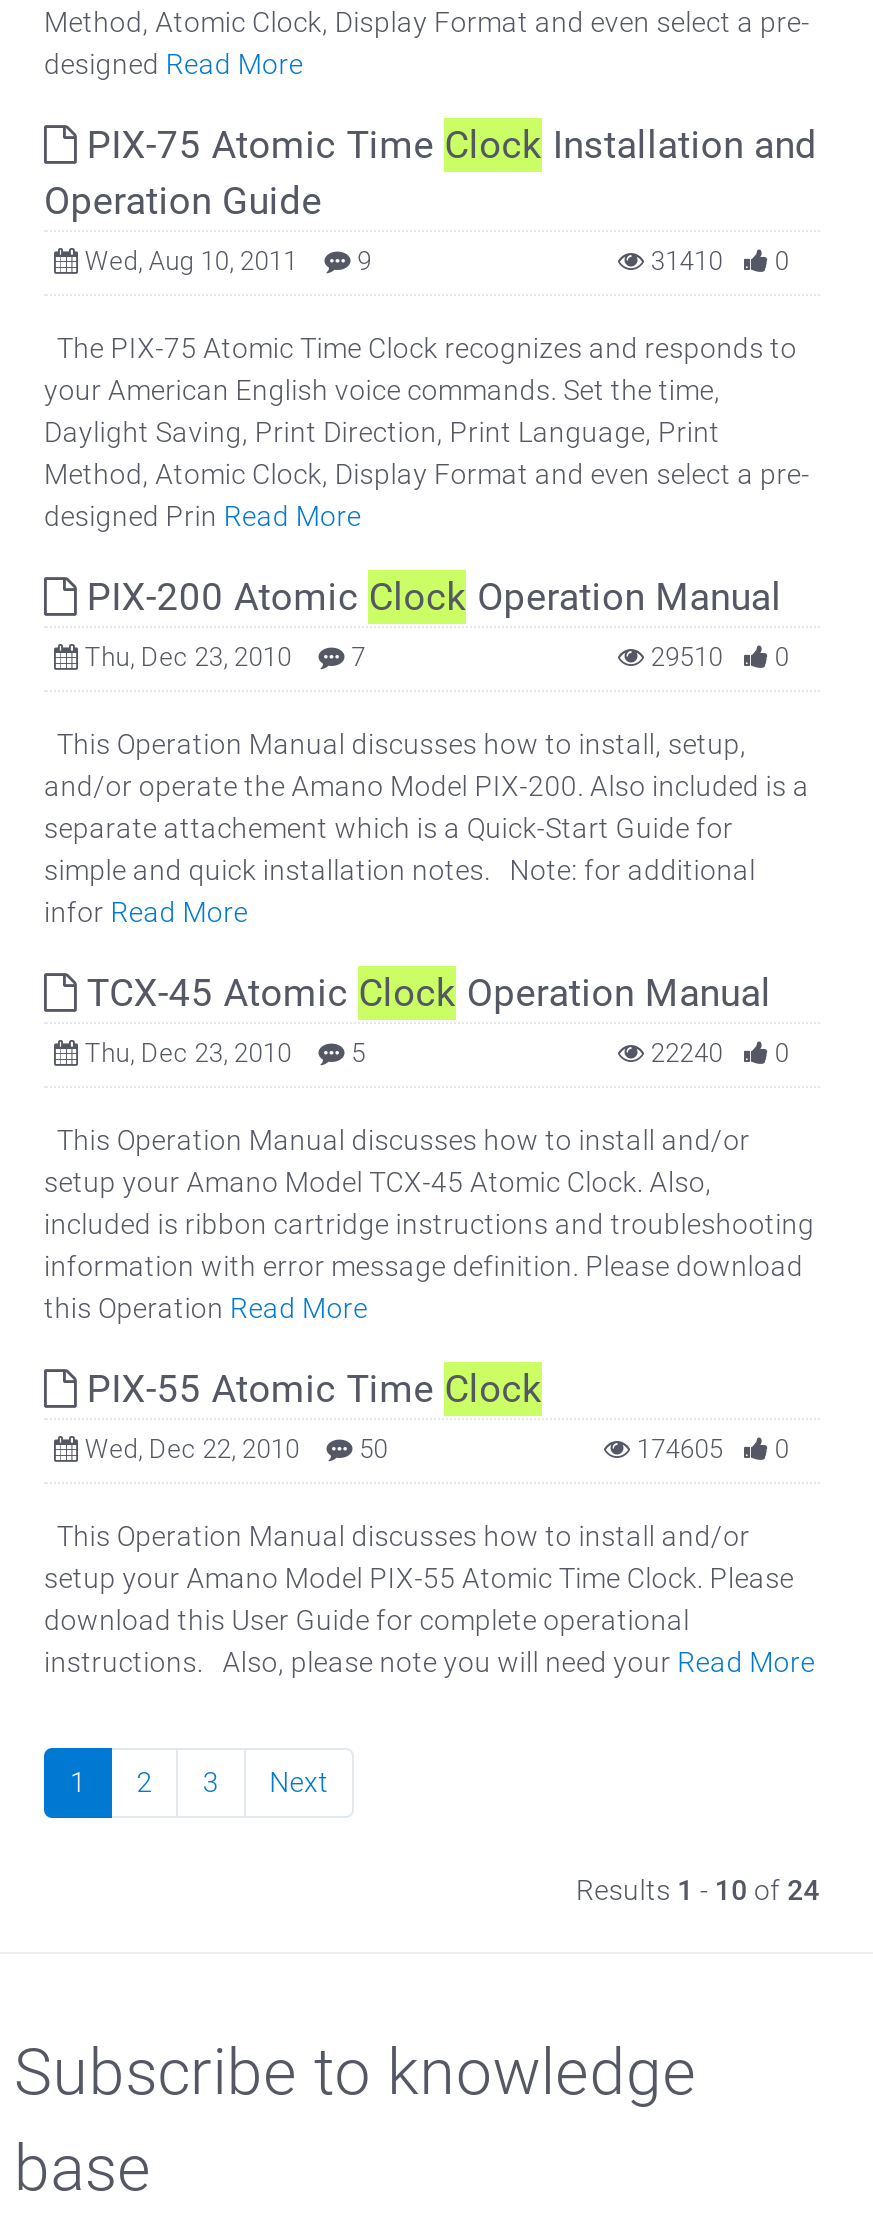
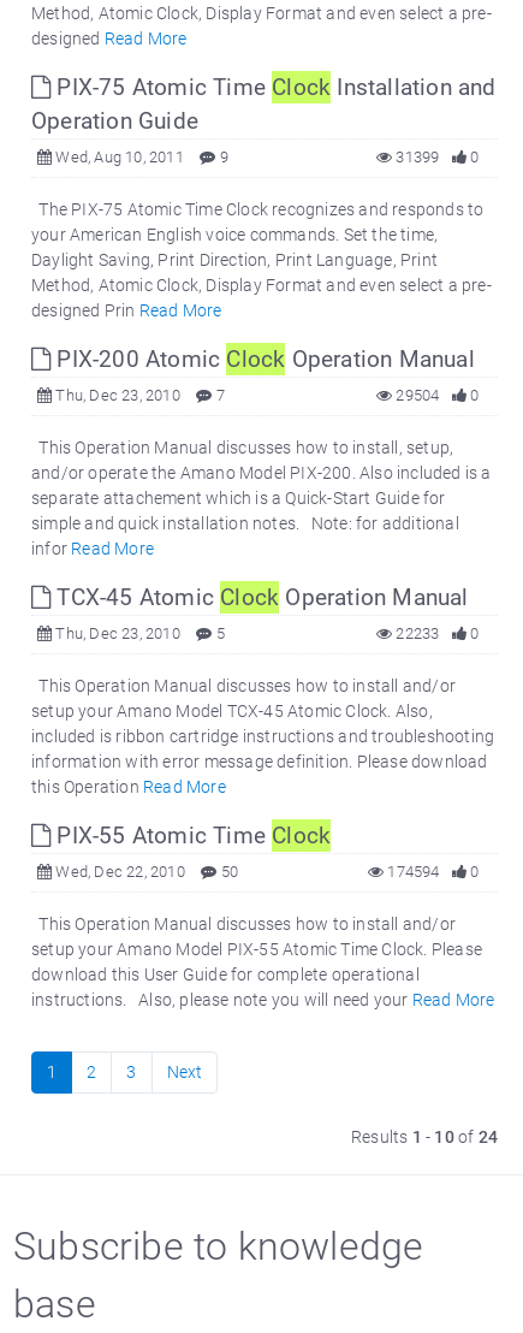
[644,246,789,276] 31410 0 -> [392,148,479,166] 31399 0
[644,642,789,672] 29510 0 -> [392,386,479,404] 29504 0
[644,1038,789,1068] 22240 0 -> [392,624,479,642] 22233 0
[630,1434,789,1464] 174605 0 -> [384,863,479,881] 174594 0

